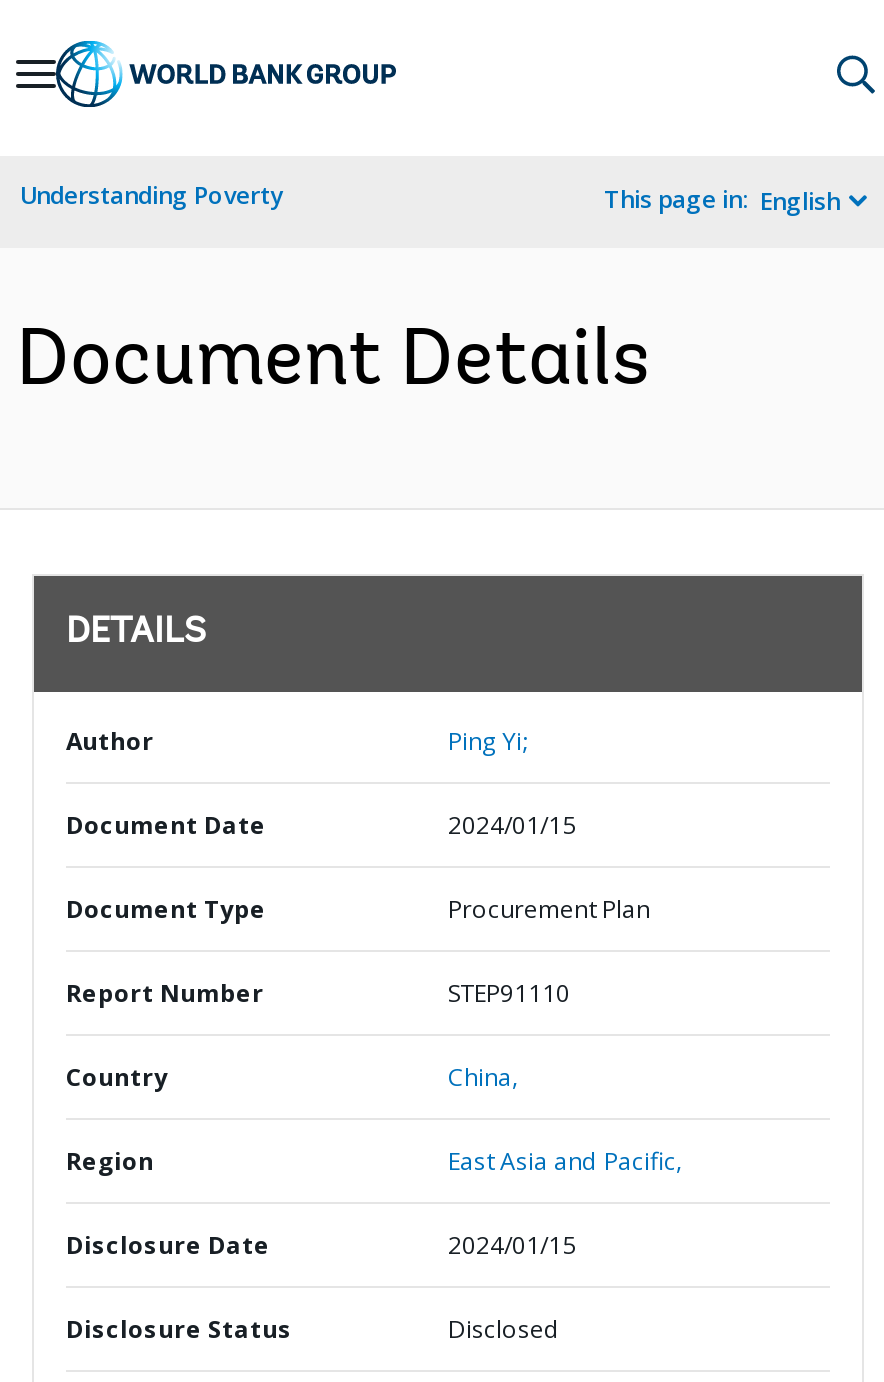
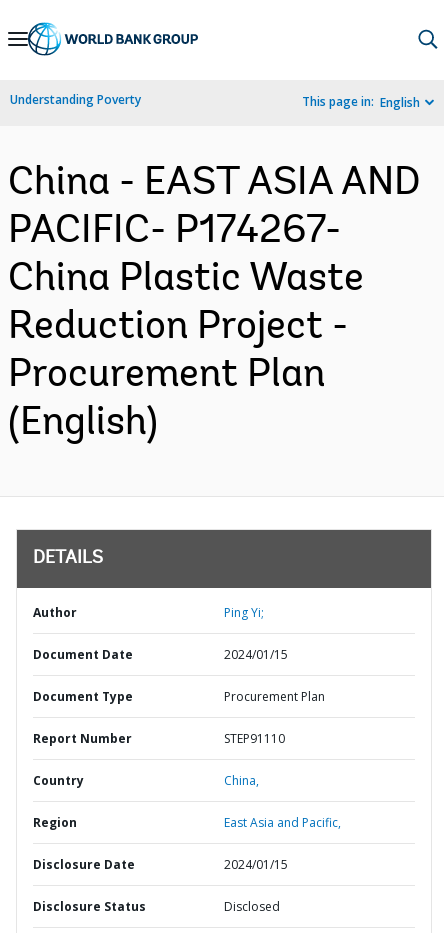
[16,324,650,404] Document Details -> [8,164,421,444] China - EAST ASIA AND | PACIFIC- P174267- | China Plastic Waste | Reduction Project - | Procurement Plan | (English)

